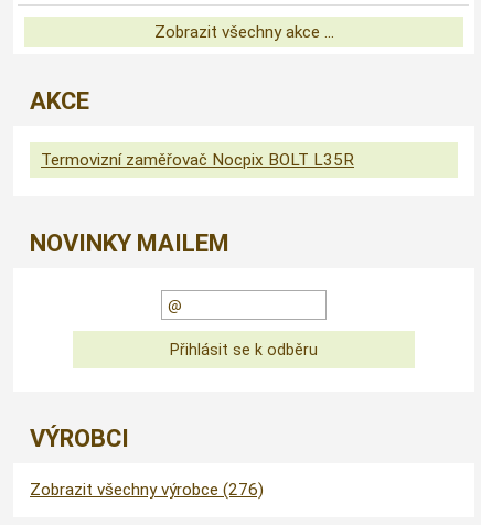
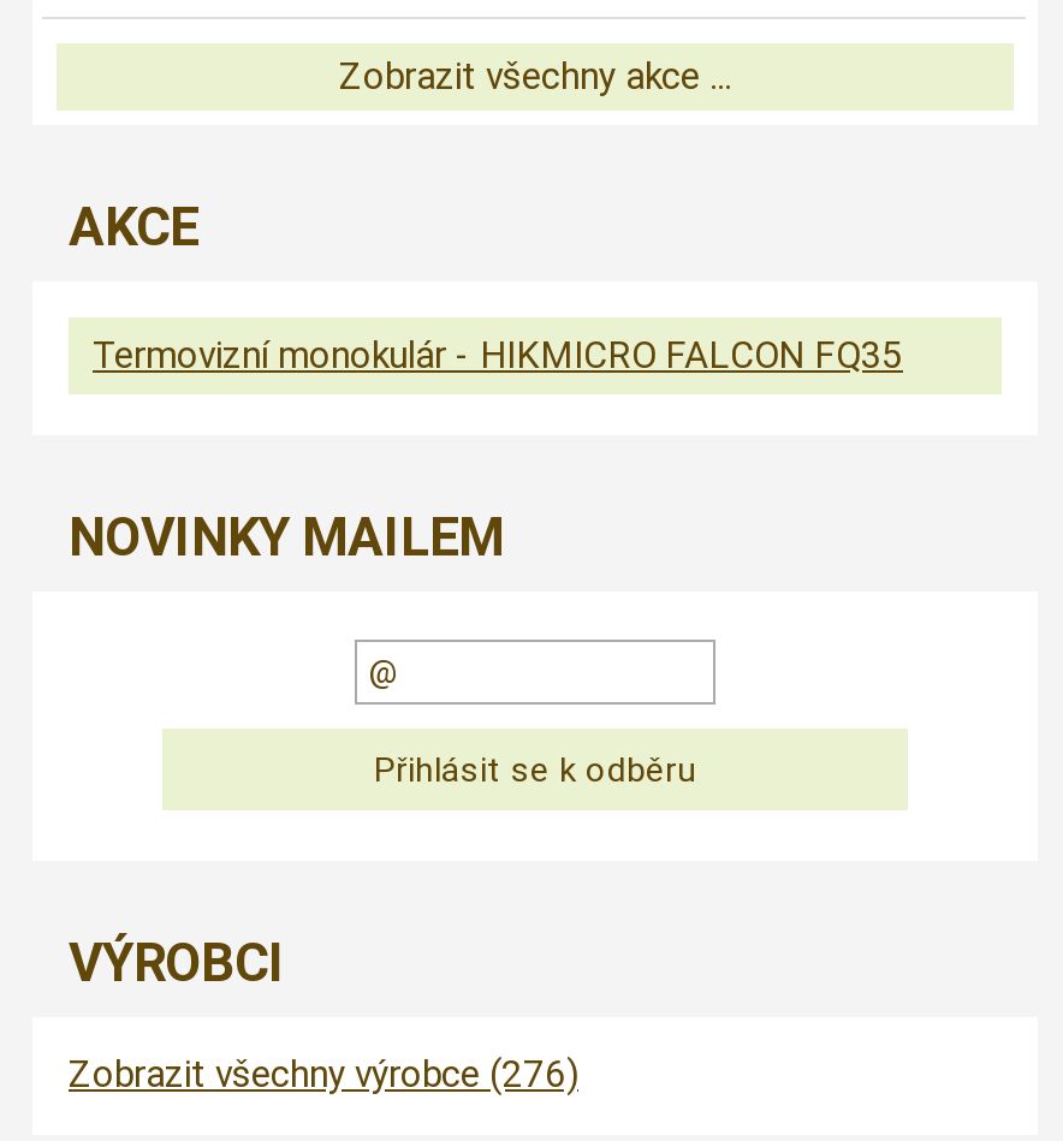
[41,150,354,170] Termovizní zaměřovač Nocpix BOLT L35R -> [93,335,903,378] Termovizní monokulár - HIKMICRO FALCON FQ35

